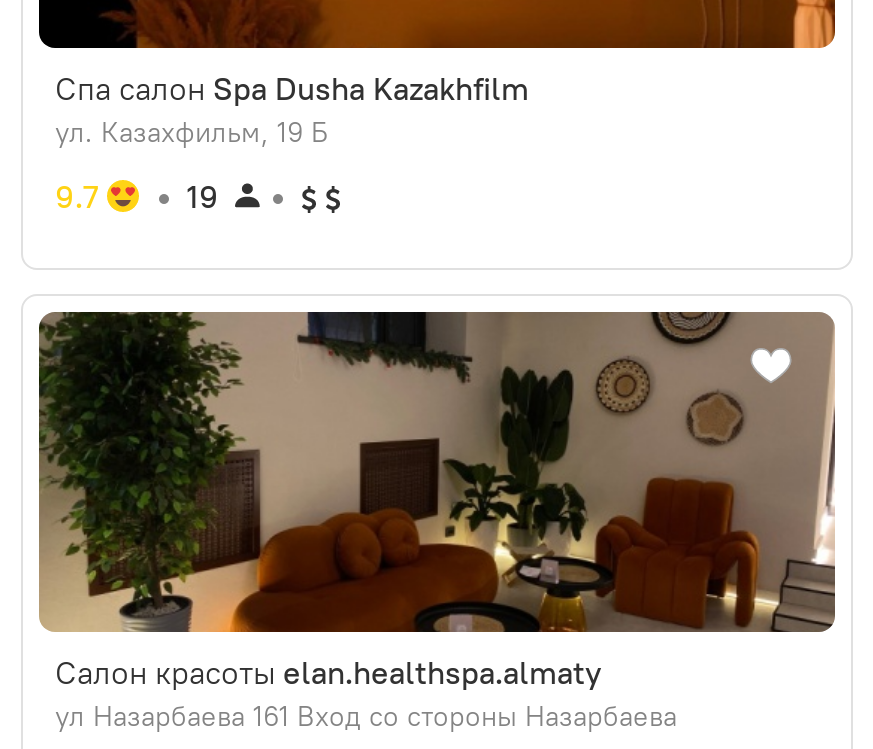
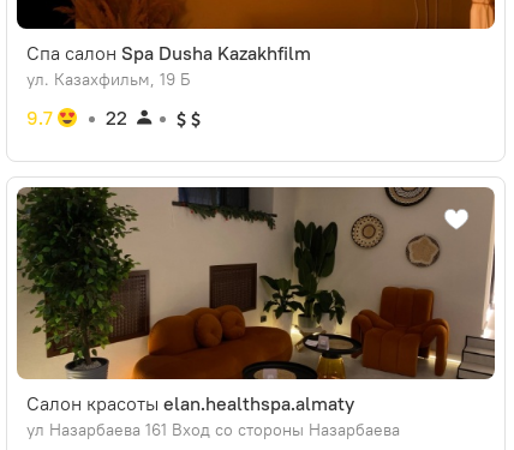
[187,176,219,216] 19 -> [106,106,127,130] 22

